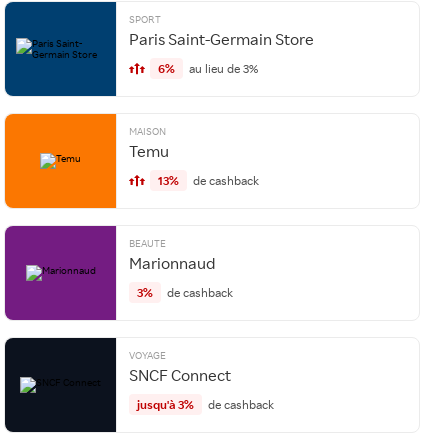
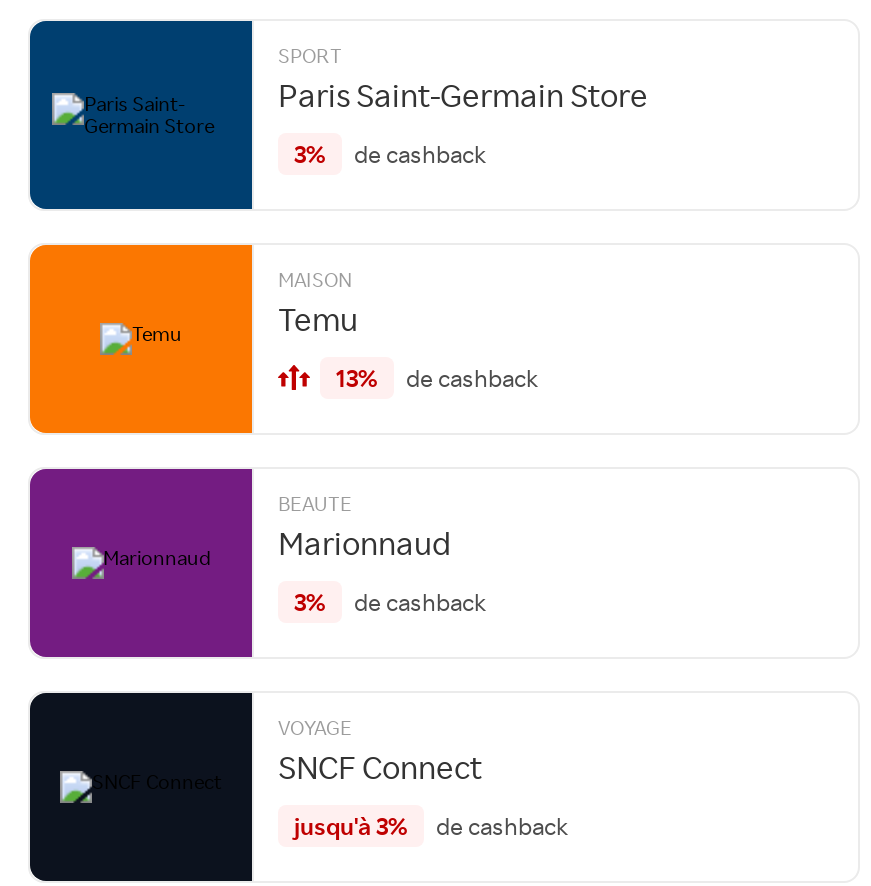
[158,61,258,76] 6% au lieu de 3% -> [294,139,486,169] 3% de cashback

